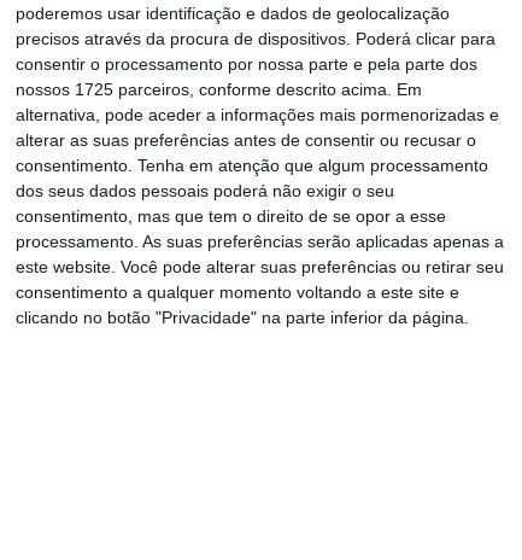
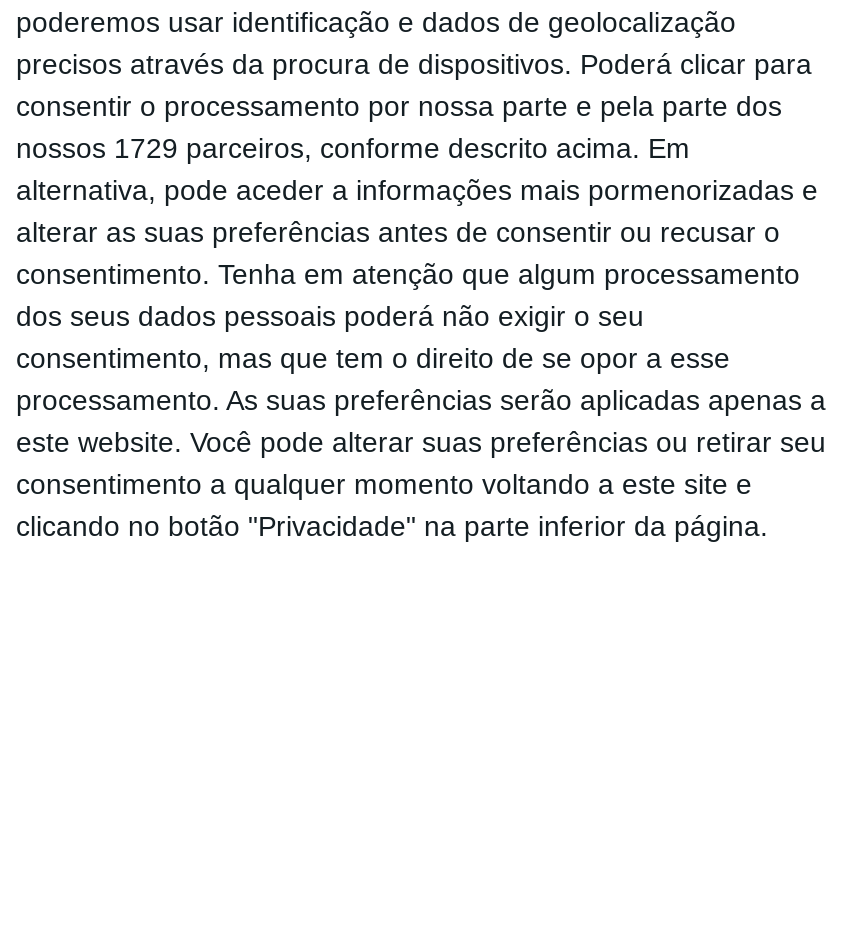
[16,80,422,99] nossos 1725 parceiros, conforme descrito acima. Em -> [16,133,690,165] nossos 1729 parceiros, conforme descrito acima. Em

